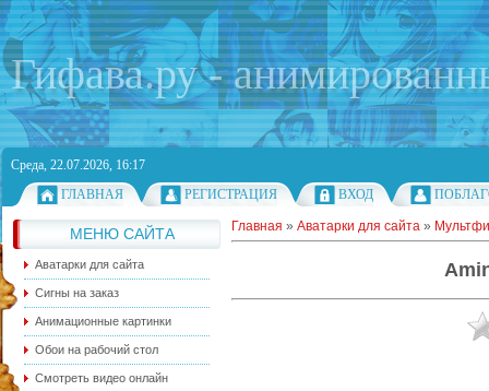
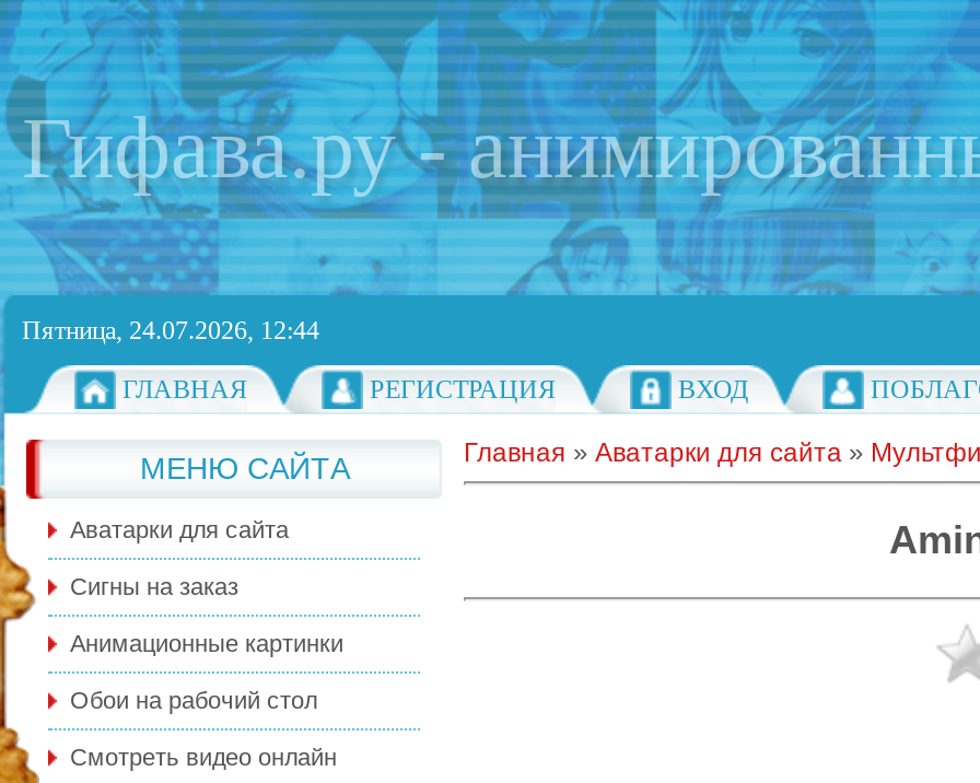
[11,157,145,173] Среда, 22.07.2026, 16:17 -> [22,315,319,346] Пятница, 24.07.2026, 12:44

